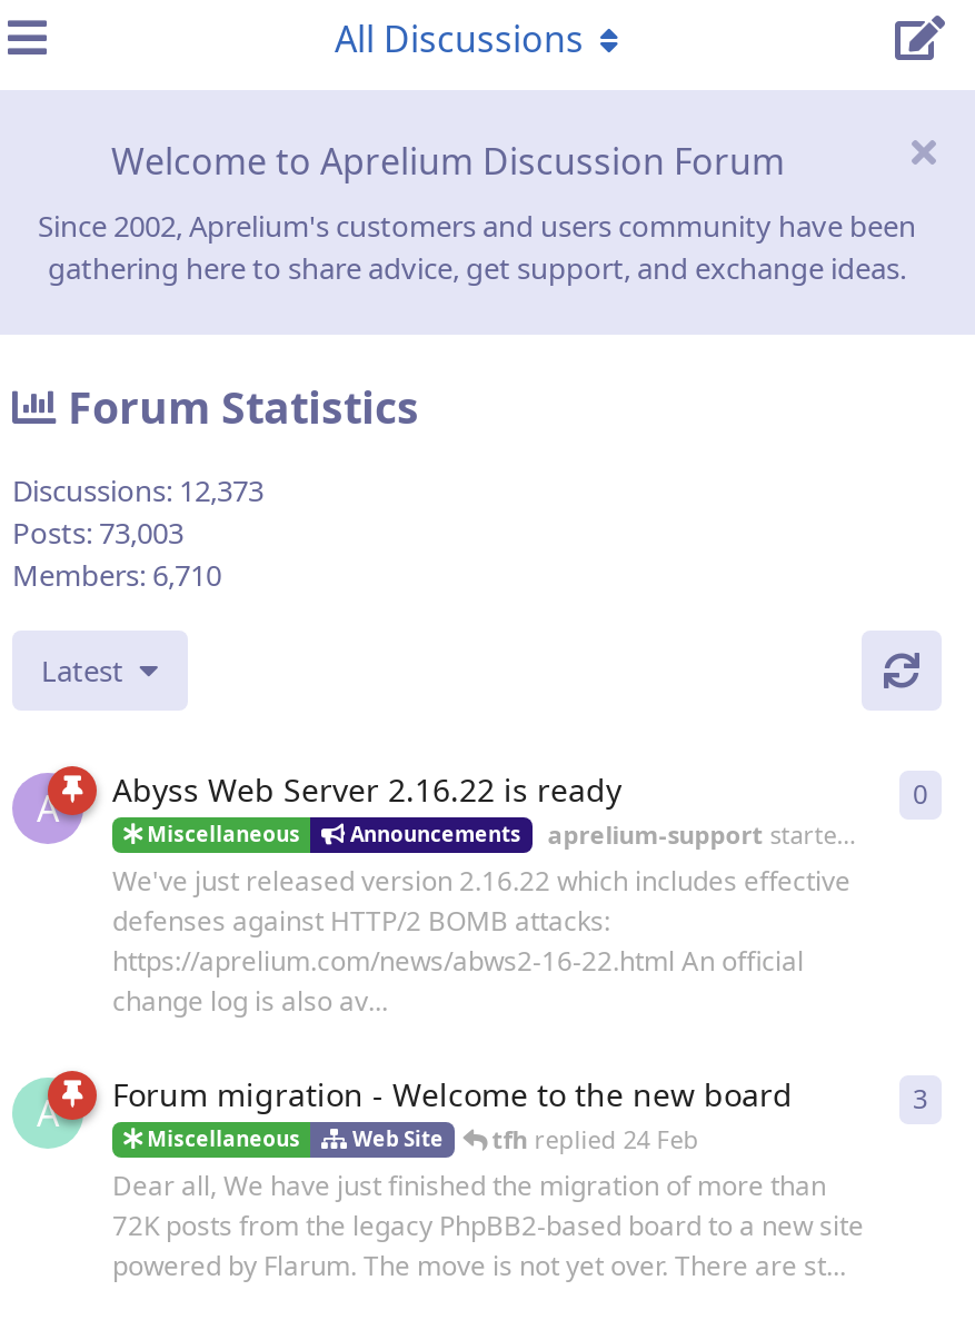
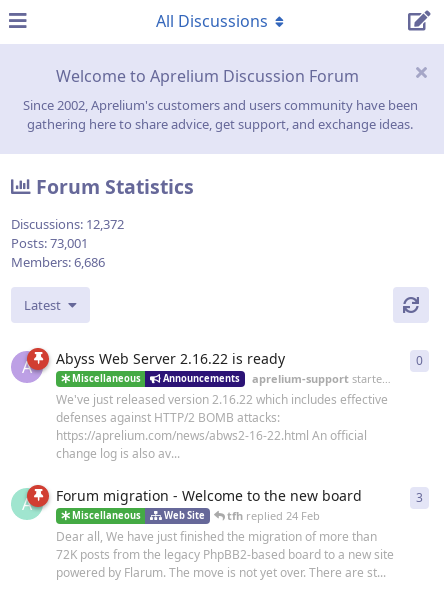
[12,471,263,511] Discussions: 12,373 -> [11,215,124,233] Discussions: 12,372
[12,513,183,553] Posts: 73,003 -> [11,234,88,252] Posts: 73,001
[12,555,221,595] Members: 6,710 -> [11,253,105,271] Members: 6,686

